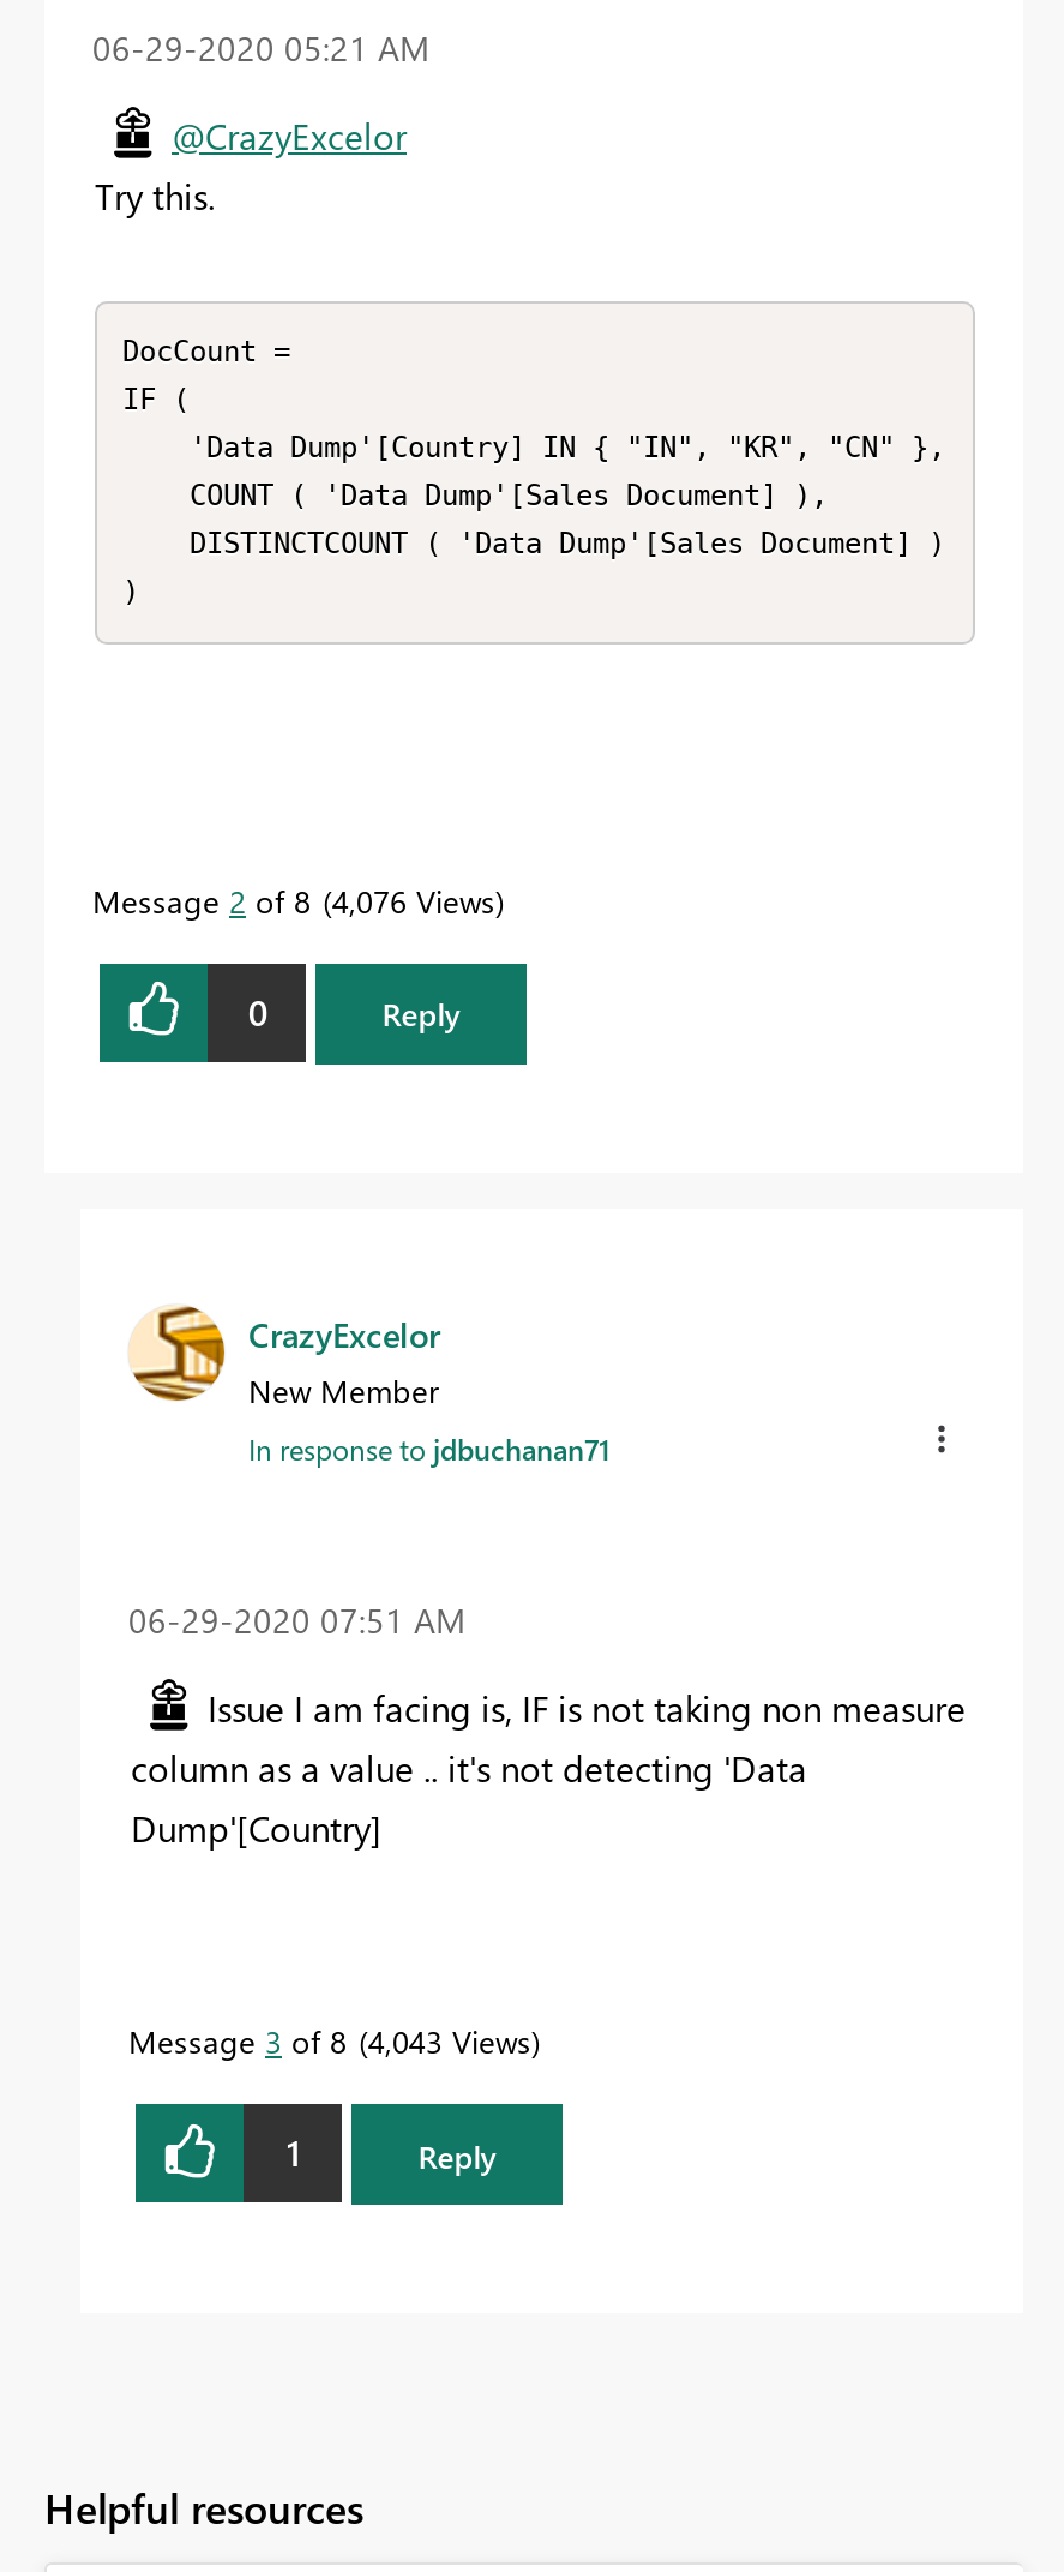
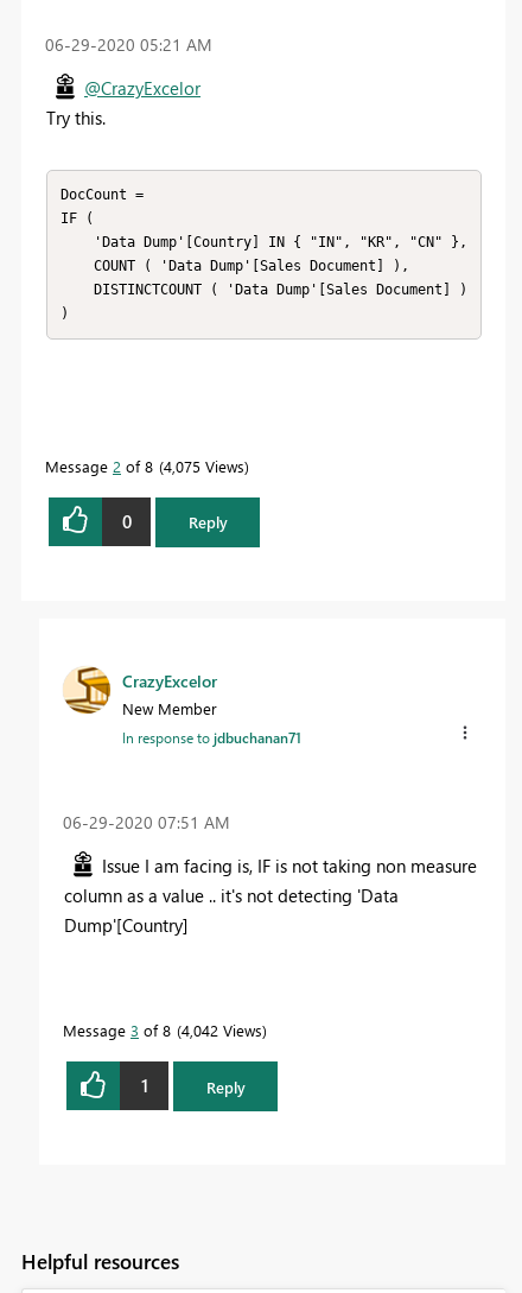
[92,879,495,919] Message 2 of 8 4,076 Views -> [45,455,244,476] Message 2 of 8 4,075 Views
[128,2020,531,2060] Message 3 of 8 4,043 Views -> [63,1020,262,1040] Message 3 of 8 4,042 Views

